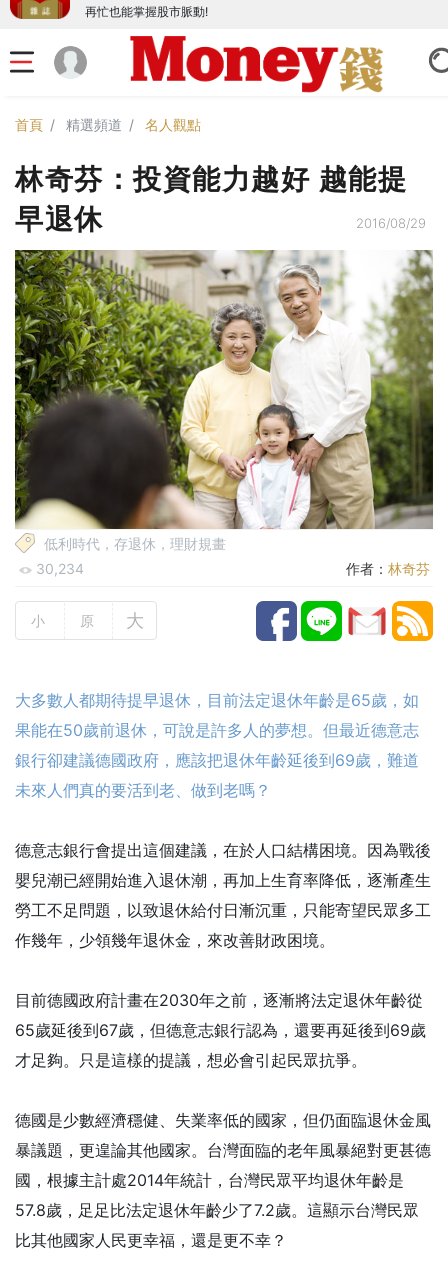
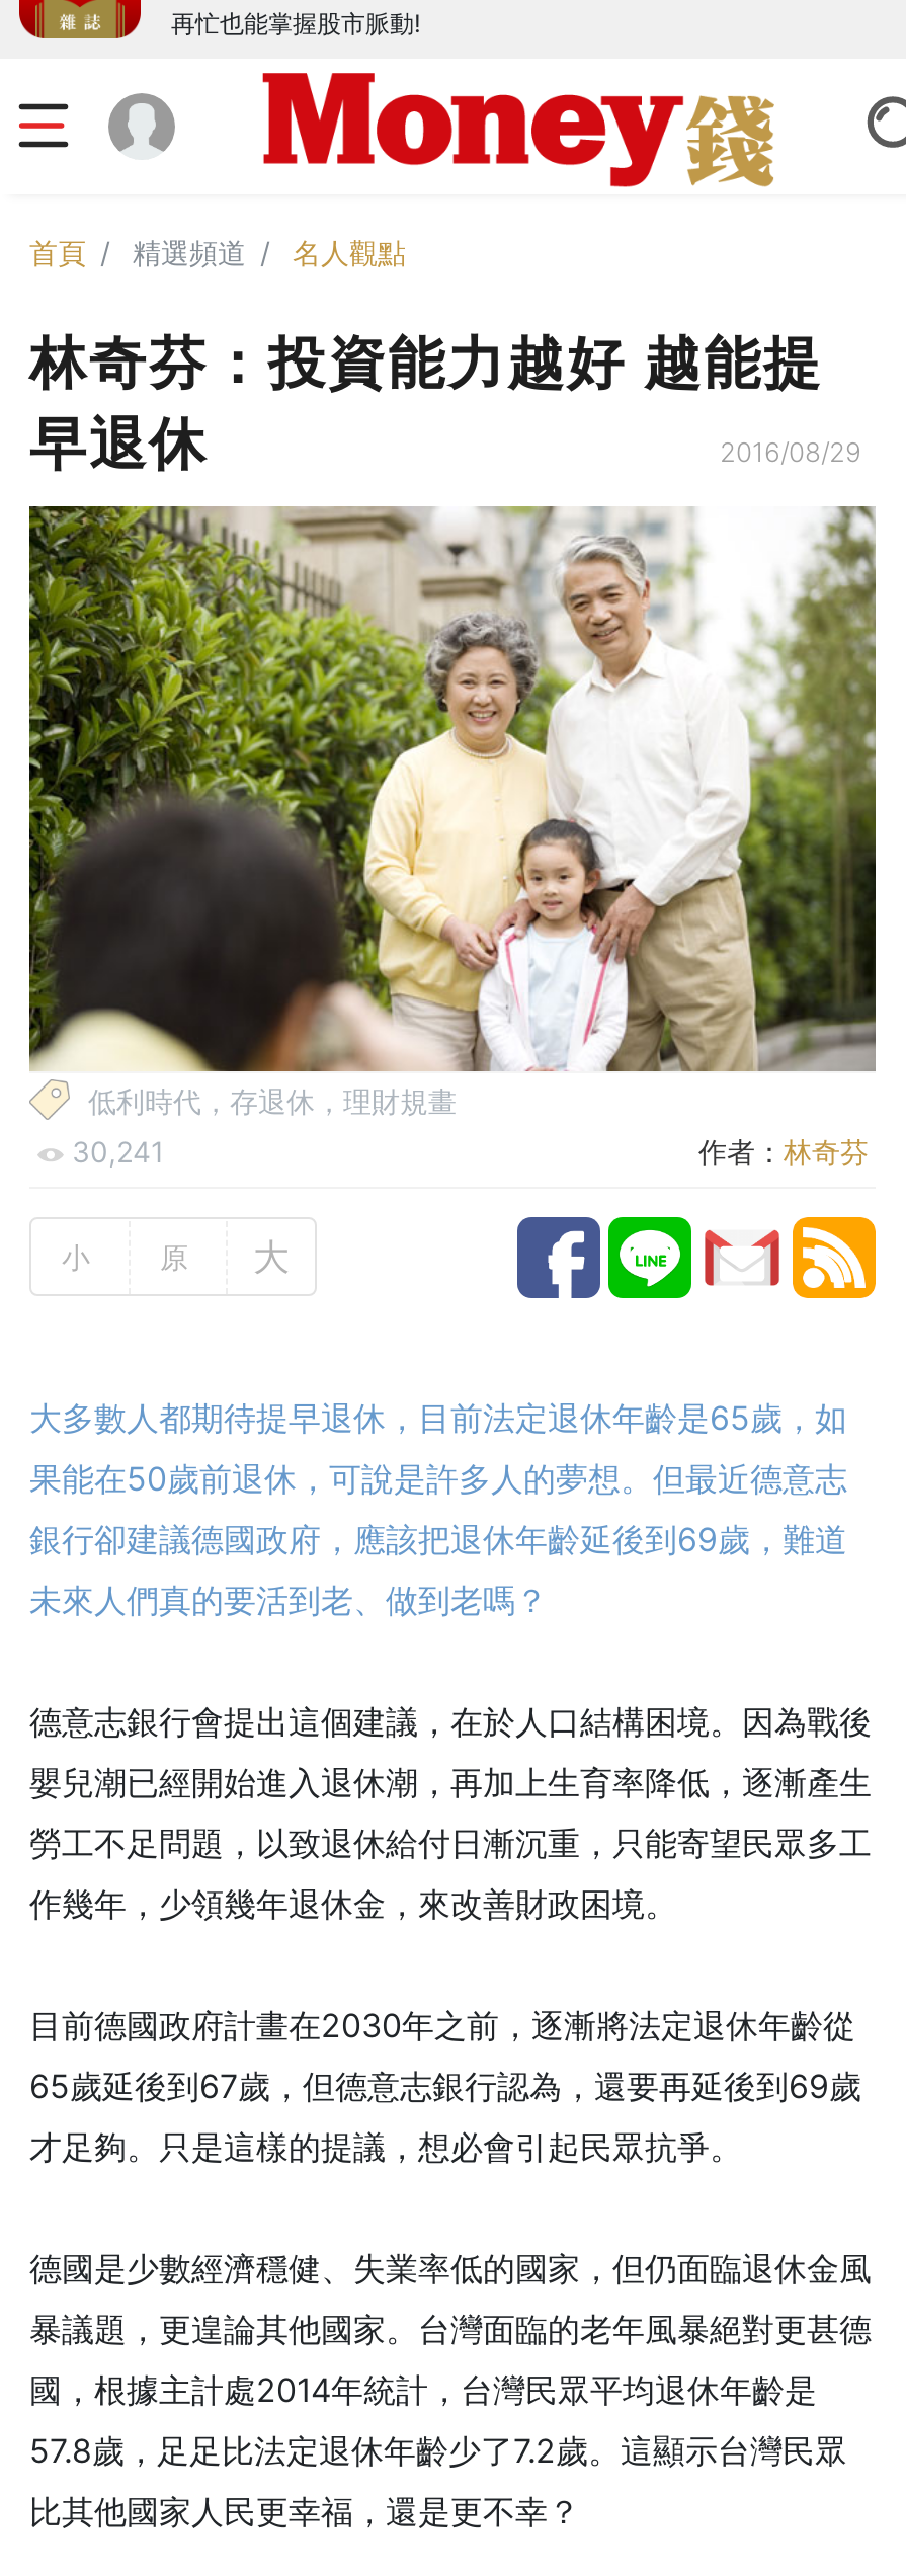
[36,560,84,577] 30,234 -> [72,1133,165,1168] 30,241

